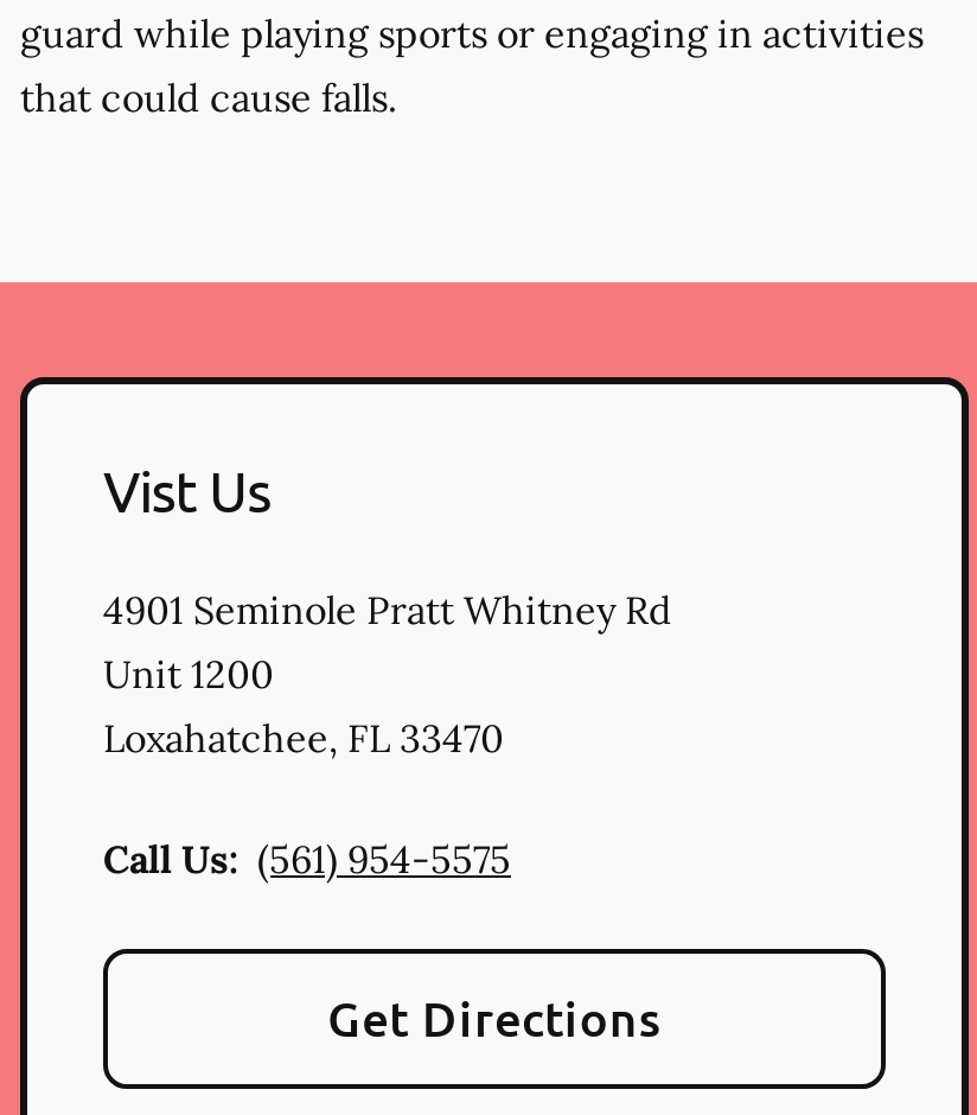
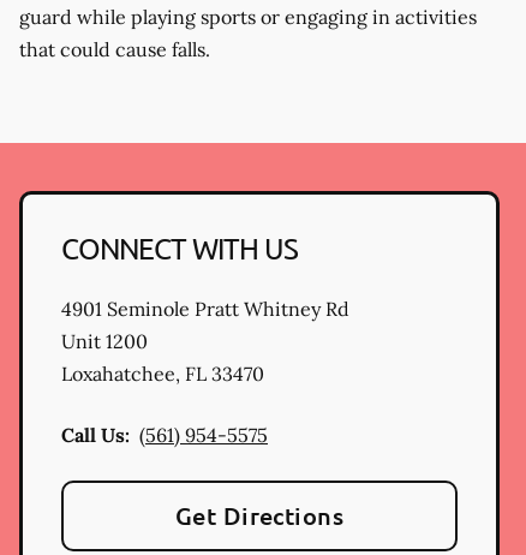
[103,455,271,524] Vist Us -> [61,231,298,265] CONNECT WITH US

